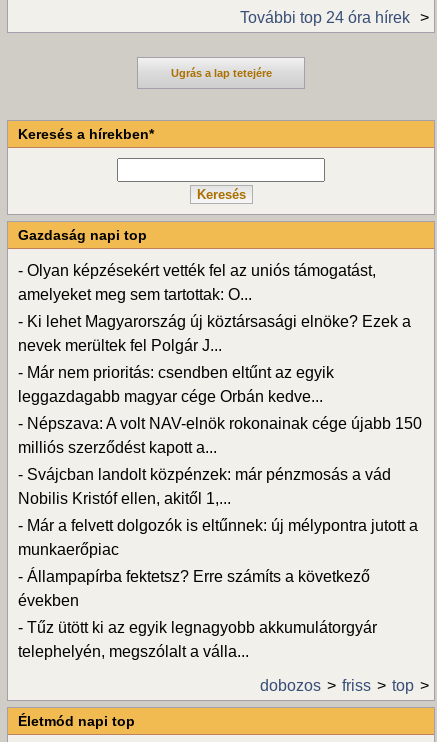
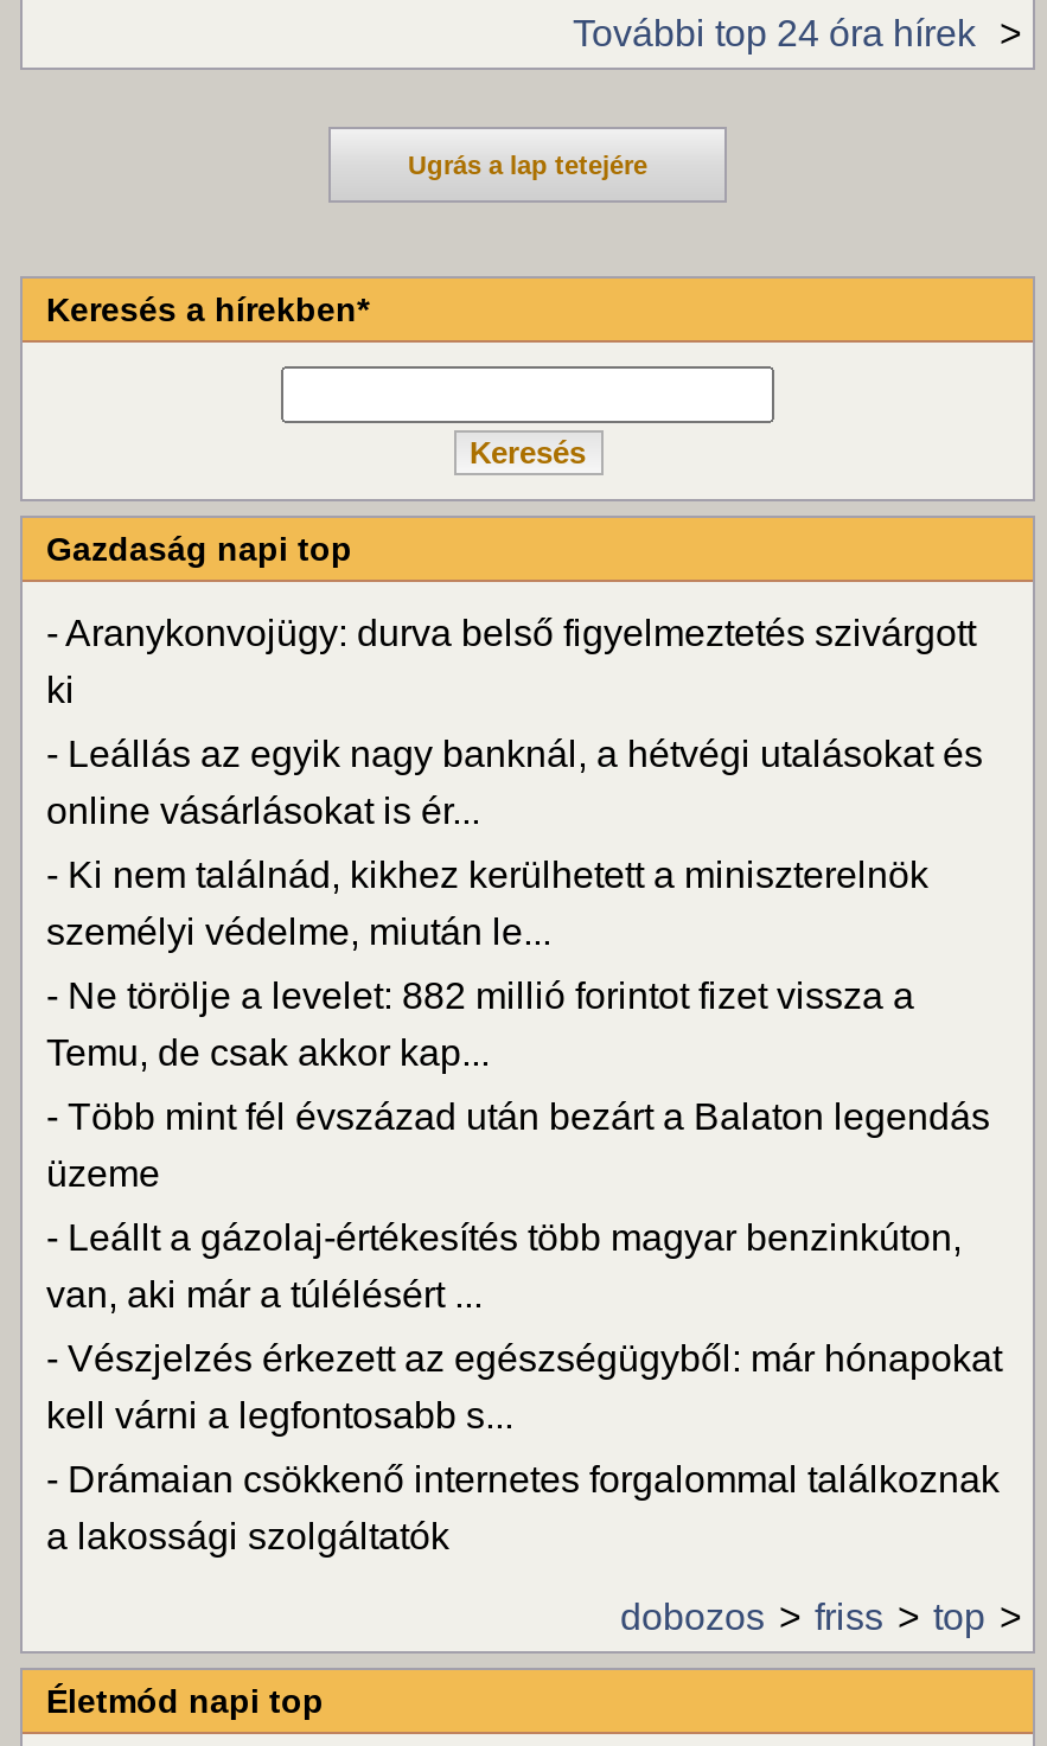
[18,262,376,303] - Olyan képzésekért vették fel az uniós támogatást, | amelyeket meg sem tartottak: O... -> [46,613,976,710] - Aranykonvojügy: durva belső figyelmeztetés szivárgott | ki
[18,313,411,354] - Ki lehet Magyarország új köztársasági elnöke? Ezek a | nevek merültek fel Polgár J... -> [46,734,983,831] - Leállás az egyik nagy banknál, a hétvégi utalásokat és | online vásárlásokat is ér...
[18,364,334,405] - Már nem prioritás: csendben eltűnt az egyik | leggazdagabb magyar cége Orbán kedve... -> [46,855,928,952] - Ki nem találnád, kikhez kerülhetett a miniszterelnök | személyi védelme, miután le...
[18,415,422,456] - Népszava: A volt NAV-elnök rokonainak cége újabb 150 | milliós szerződést kapott a... -> [46,976,914,1073] - Ne törölje a levelet: 882 millió forintot fizet vissza a | Temu, de csak akkor kap...
[18,466,391,507] - Svájcban landolt közpénzek: már pénzmosás a vád | Nobilis Kristóf ellen, akitől 1,... -> [46,1096,990,1194] - Több mint fél évszázad után bezárt a Balaton legendás | üzeme
[18,517,418,558] - Már a felvett dolgozók is eltűnnek: új mélypontra jutott a | munkaerőpiac -> [46,1217,962,1315] - Leállt a gázolaj-értékesítés több magyar benzinkúton, | van, aki már a túlélésért ...
[18,568,370,609] - Állampapírba fektetsz? Erre számíts a következő | években -> [46,1338,1002,1435] - Vészjelzés érkezett az egészségügyből: már hónapokat | kell várni a legfontosabb s...
[18,619,377,660] - Tűz ütött ki az egyik legnagyobb akkumulátorgyár | telephelyén, megszólalt a válla... -> [46,1459,1000,1556] - Drámaian csökkenő internetes forgalommal találkoznak | a lakossági szolgáltatók

